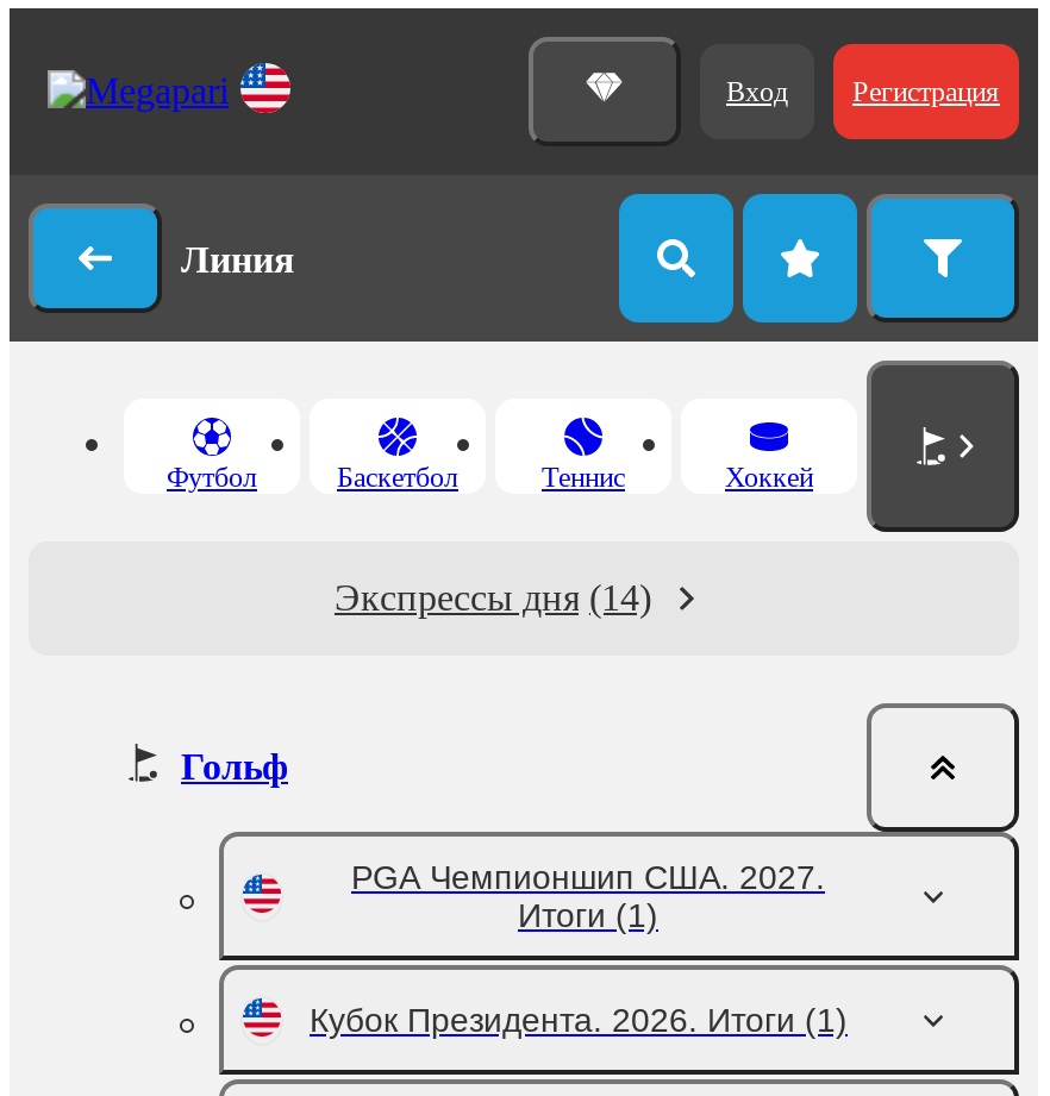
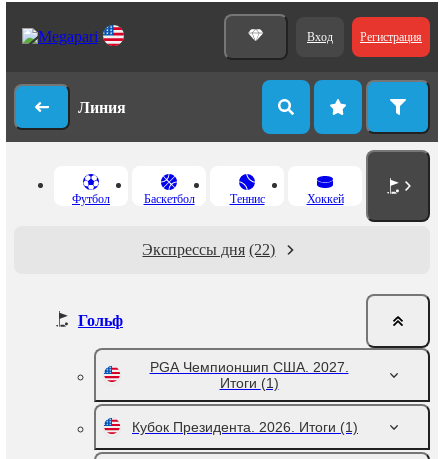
[335,577,651,618] Экспрессы дня (14) -> [142,241,275,258] Экспрессы дня (22)

